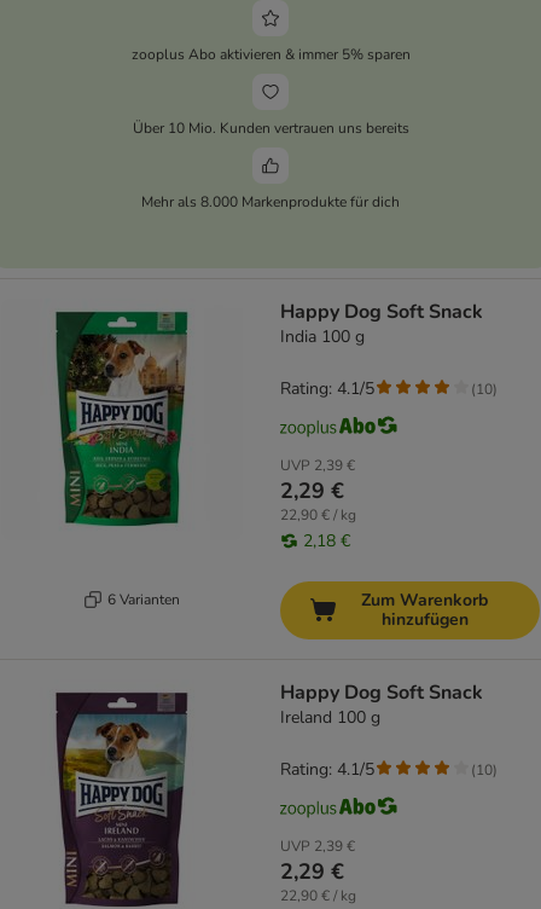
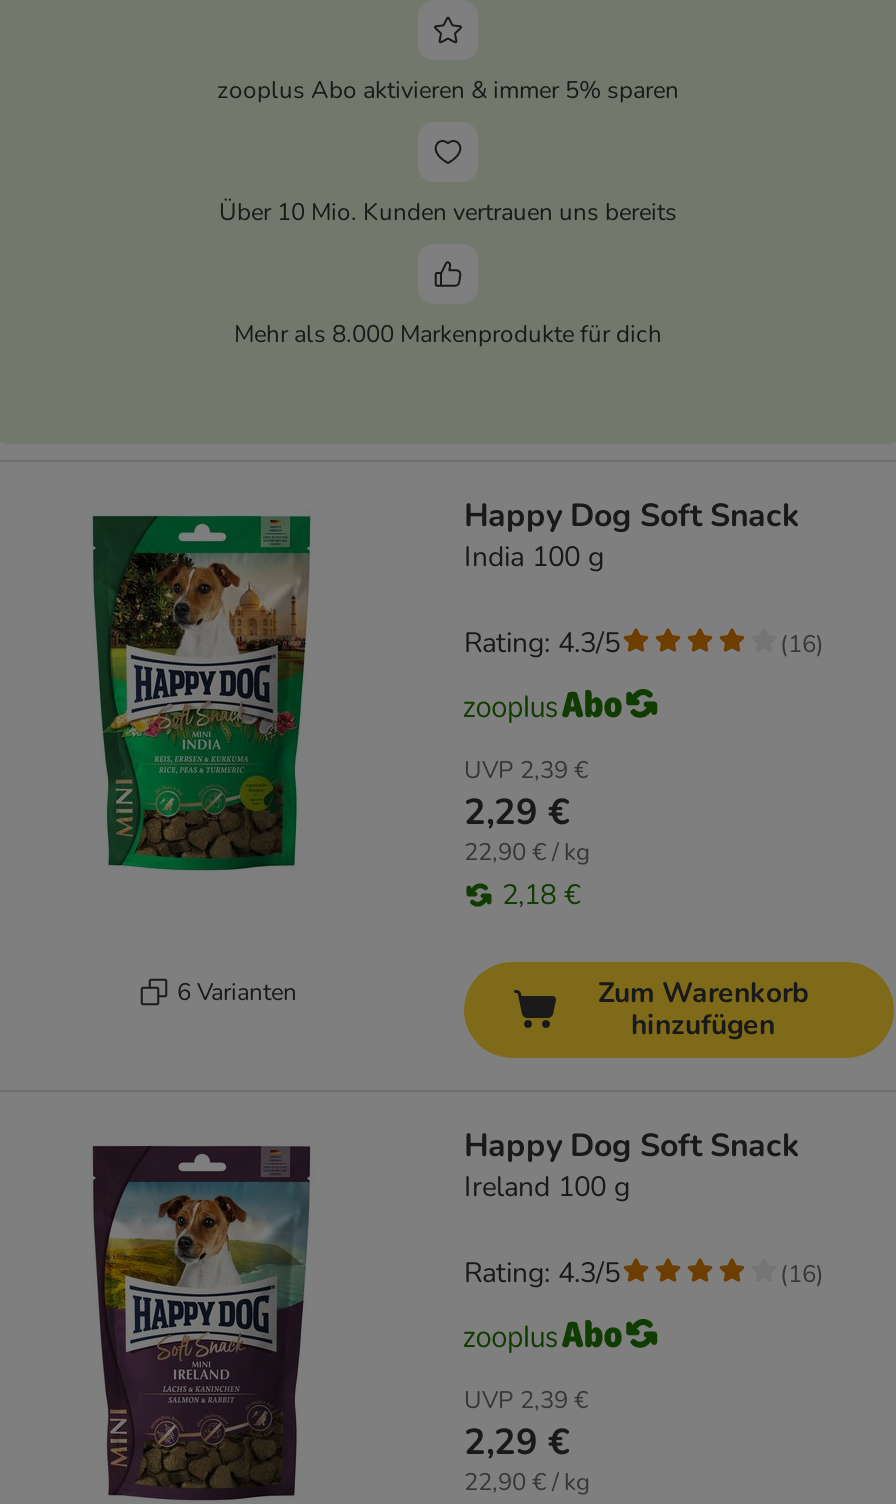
[280,377,374,400] Rating: 4.1/5 -> [464,624,620,662] Rating: 4.3/5
[471,379,498,398] (10) -> [780,627,824,659] (16)
[280,758,374,781] Rating: 4.1/5 -> [464,1254,620,1292] Rating: 4.3/5
[471,760,498,779] (10) -> [780,1257,824,1289] (16)

